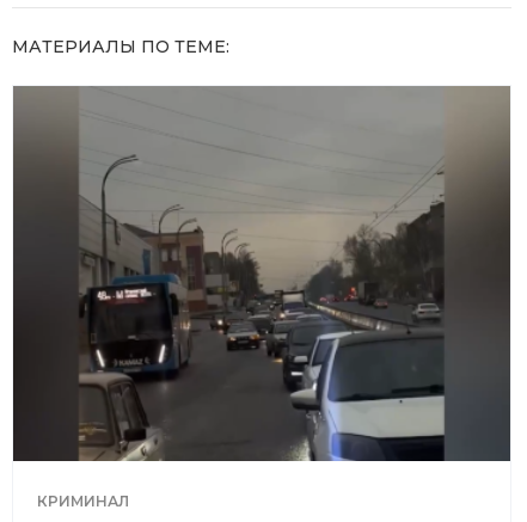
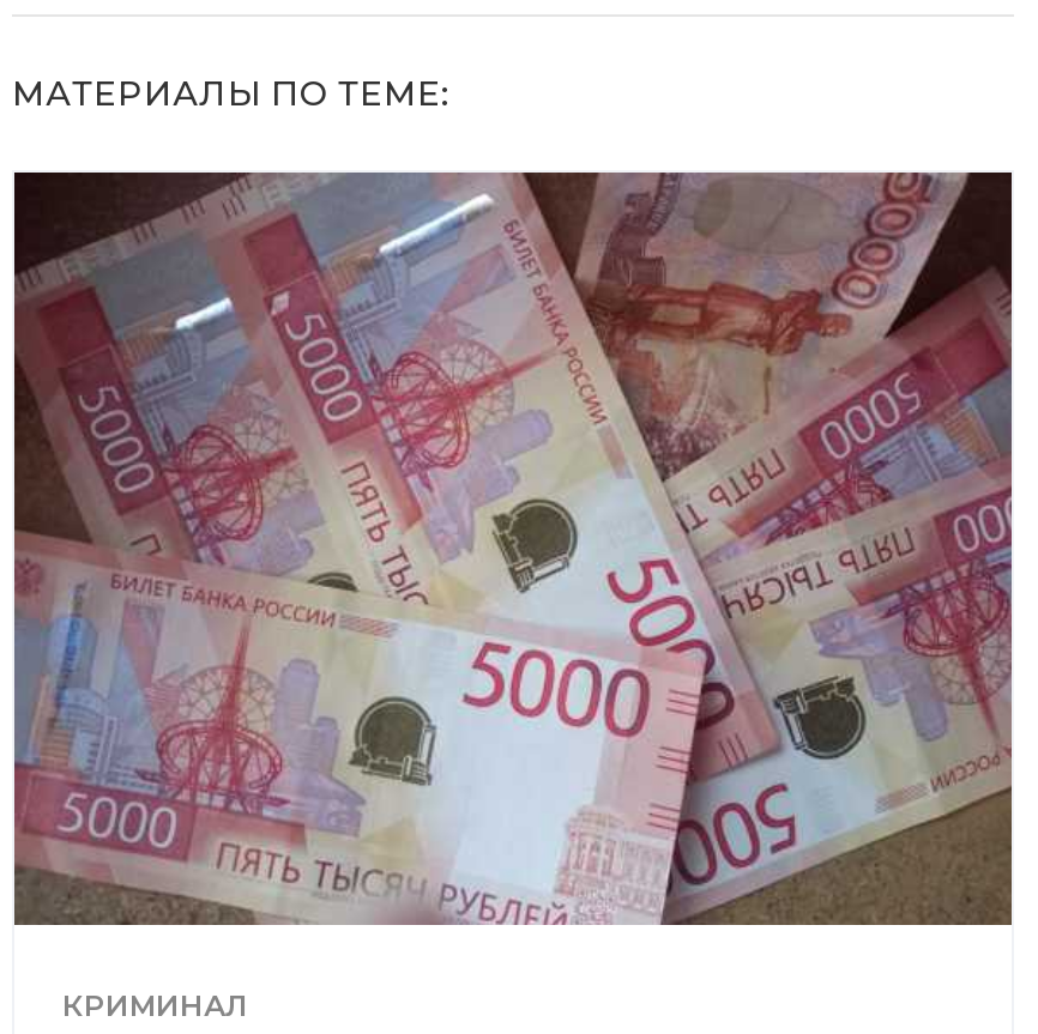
[12,85,511,462] [image] -> [12,173,1014,927] [image]

